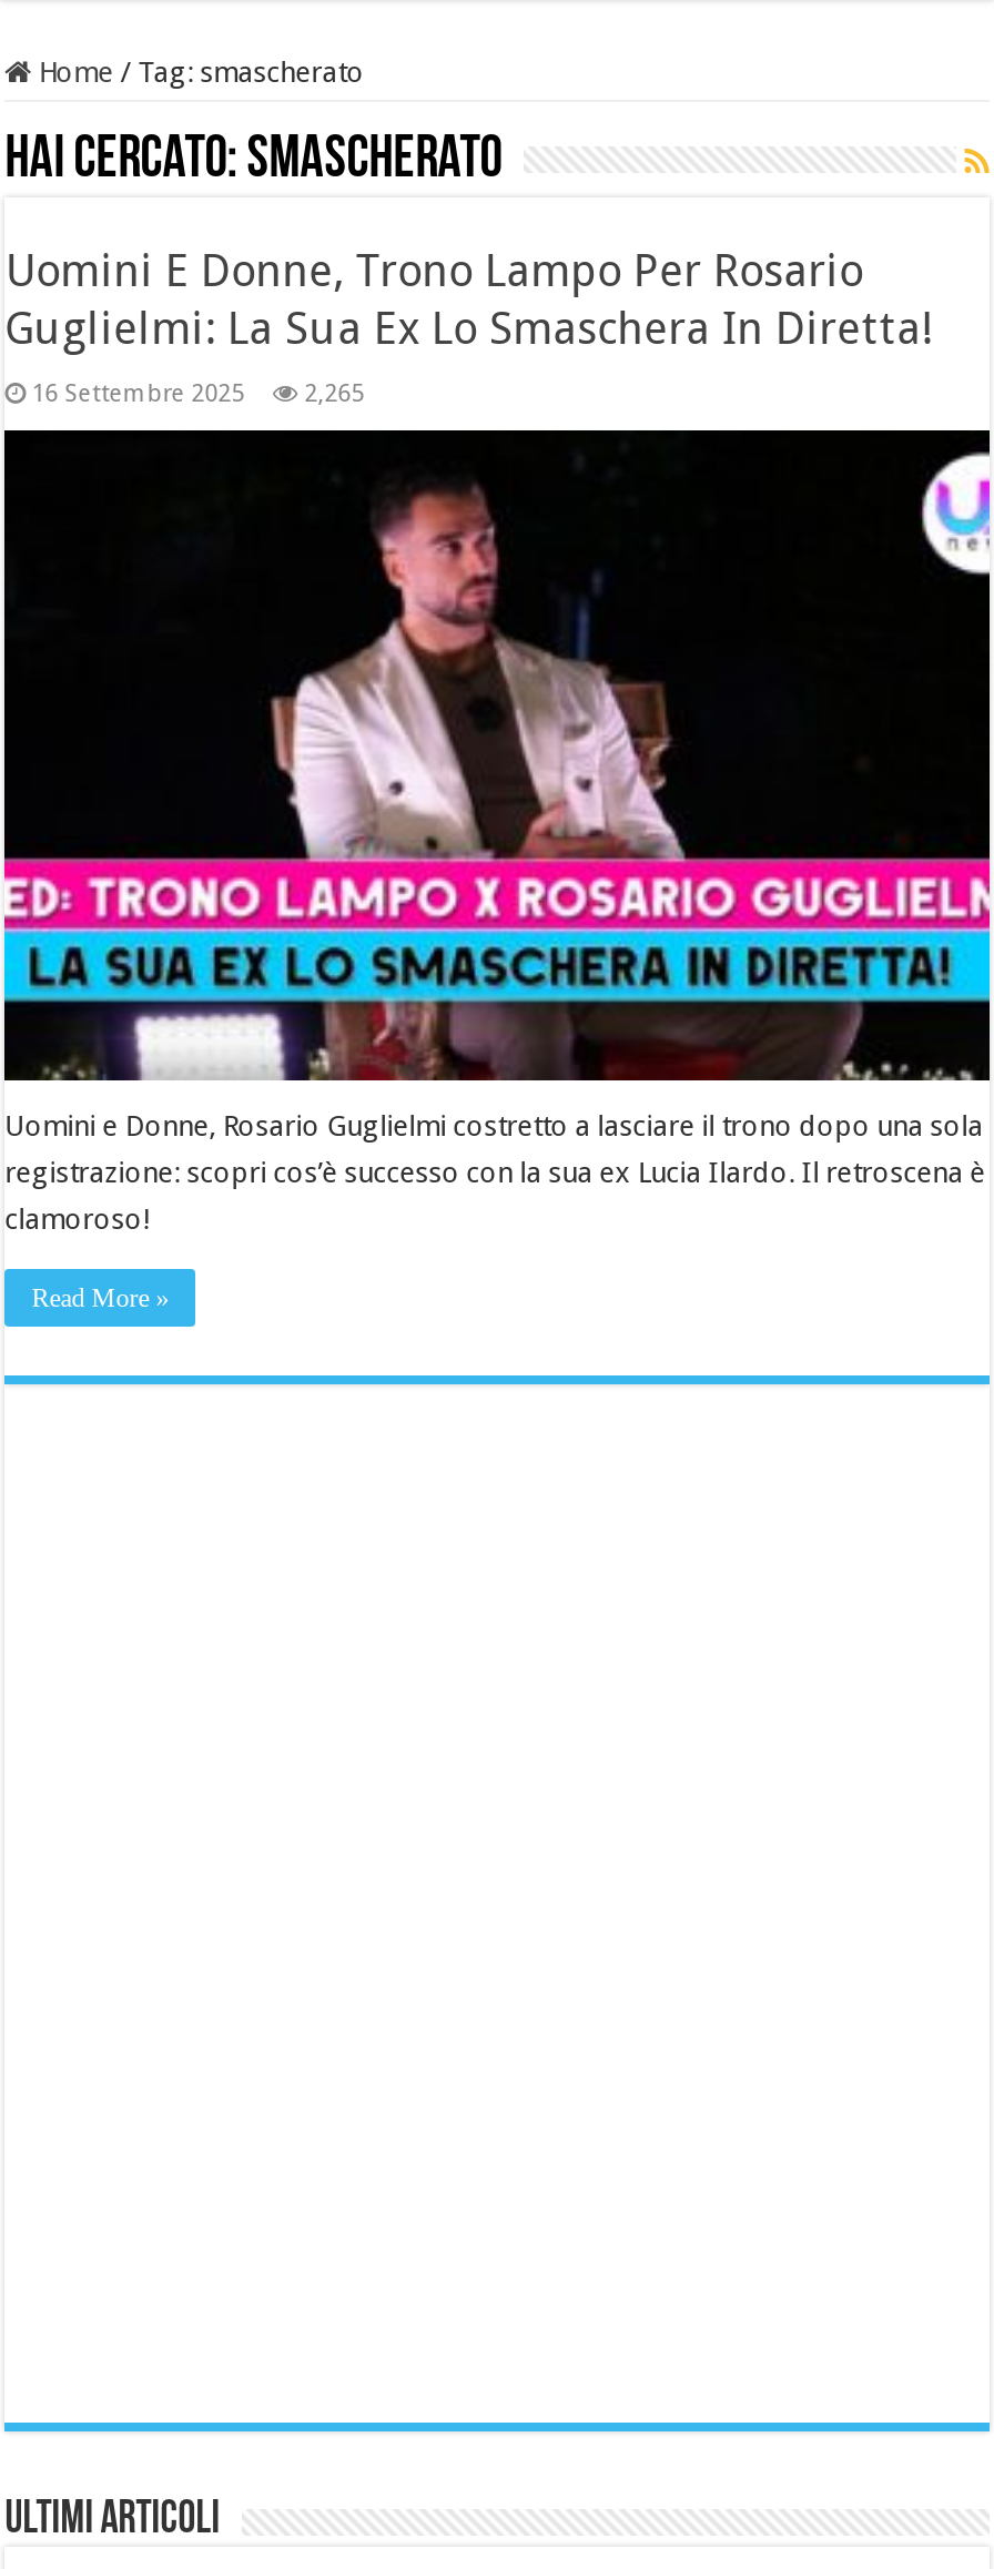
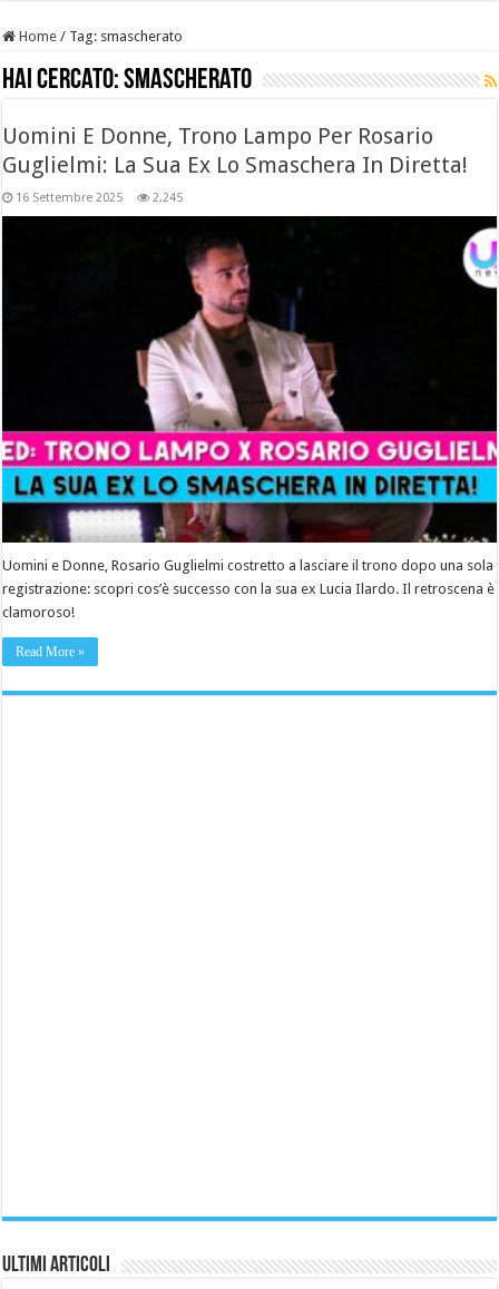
[304,379,364,408] 2,265 -> [153,191,183,205] 2,245

